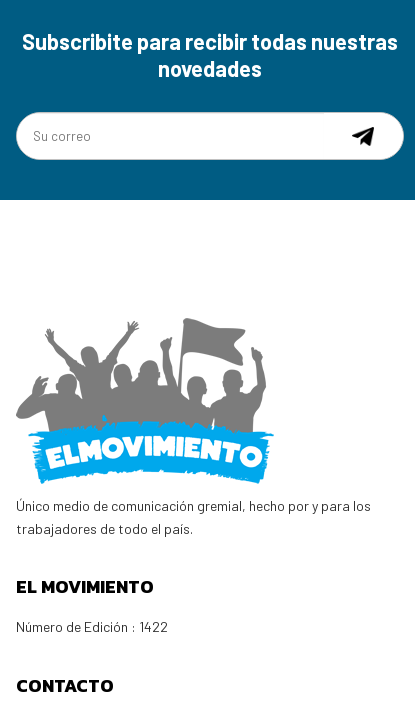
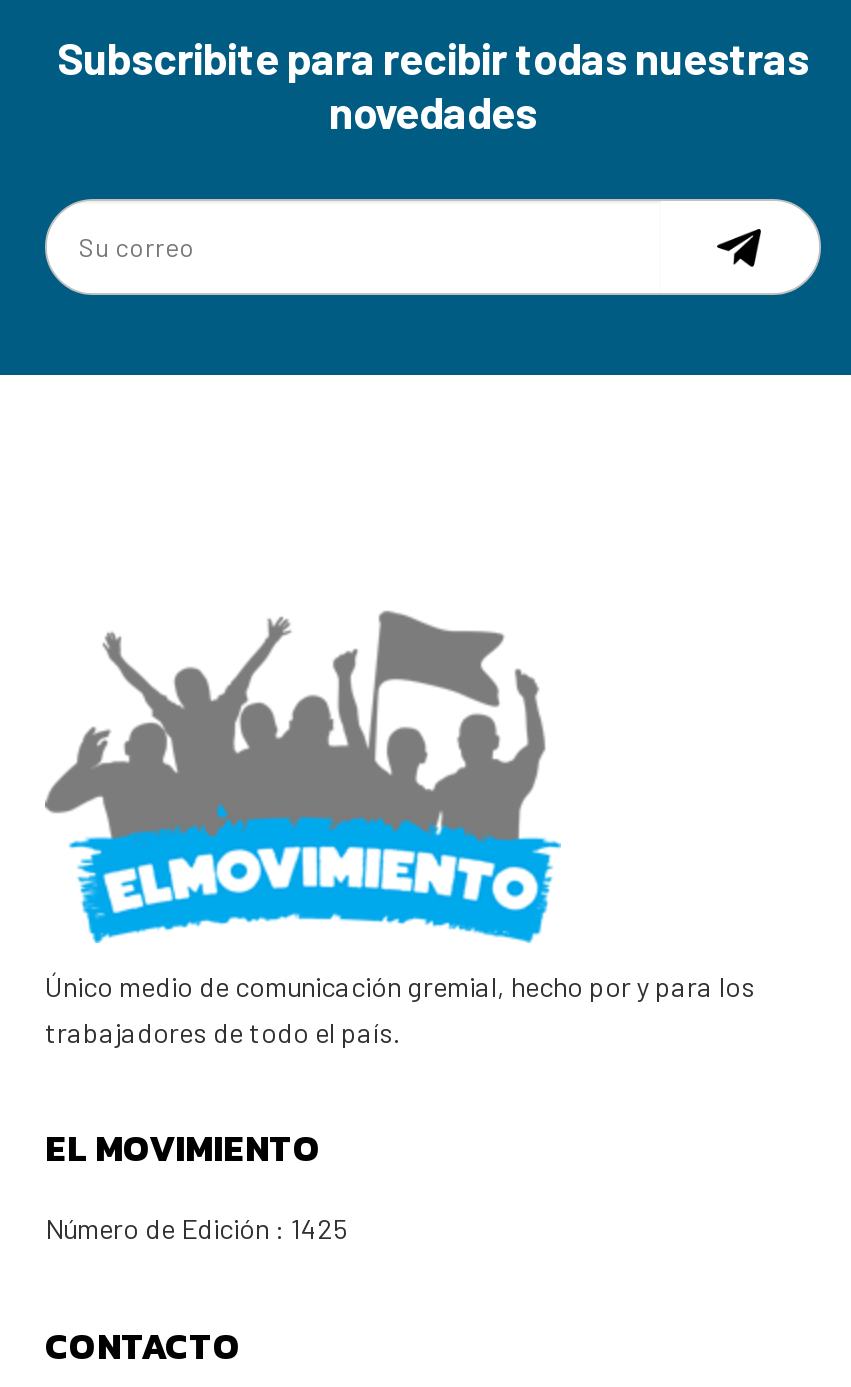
[16,618,168,635] Número de Edición : 1422 -> [45,1211,349,1245] Número de Edición : 1425

